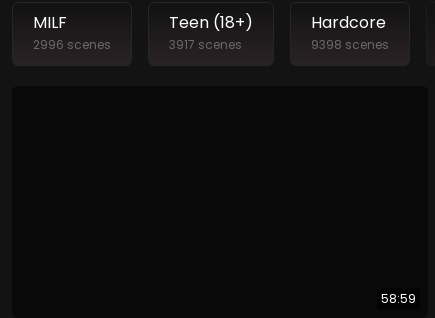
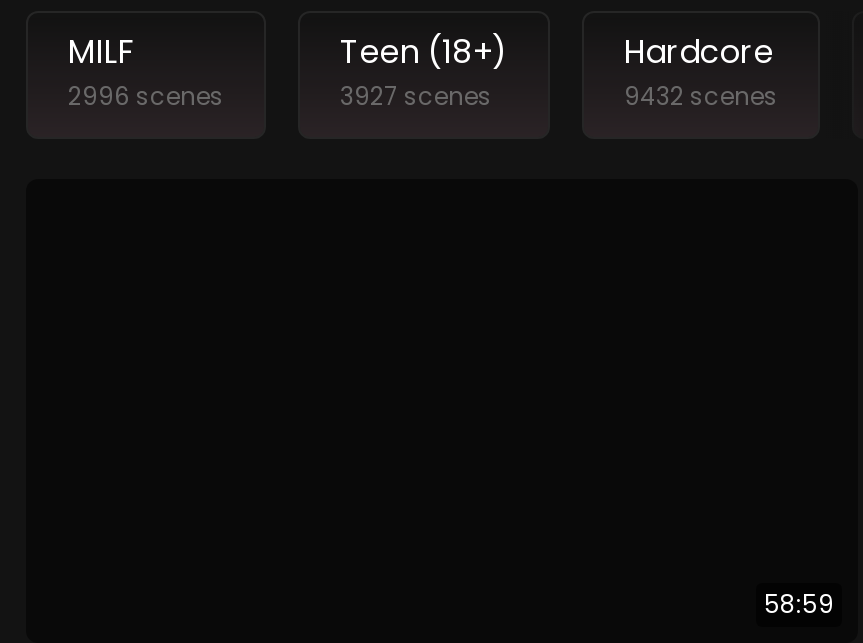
[169,36,242,53] 3917 scenes -> [340,80,492,114] 3927 scenes
[311,36,389,53] 9398 scenes -> [624,80,778,114] 9432 scenes

